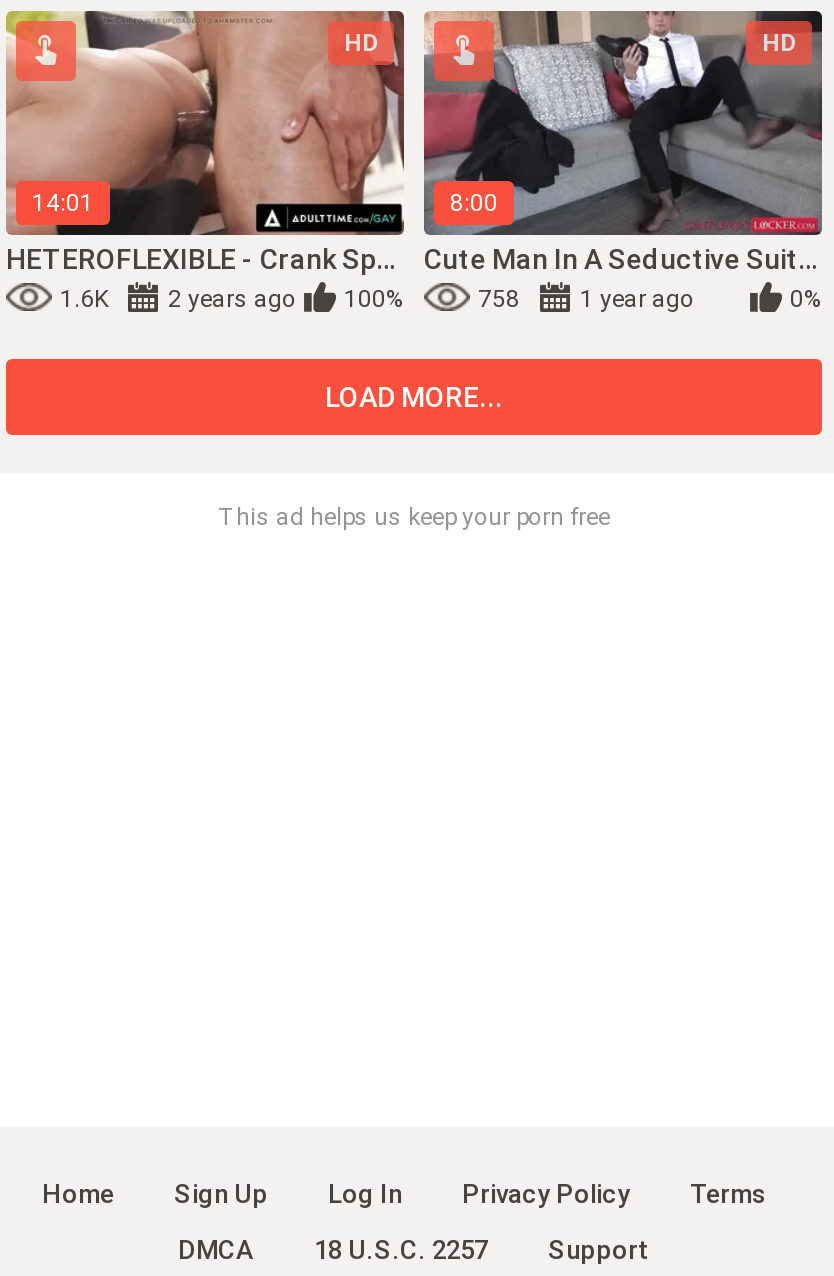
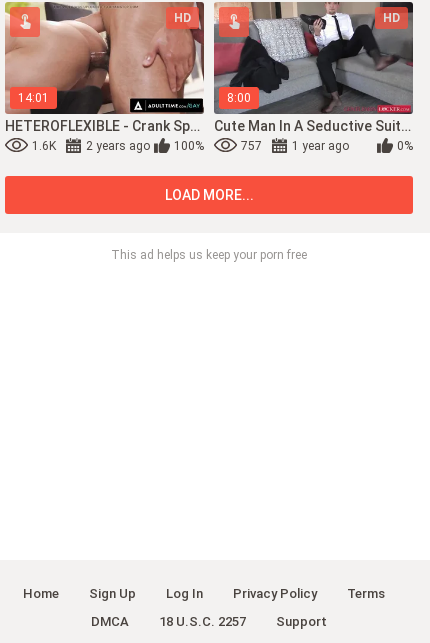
[478,285,520,313] 758 -> [241,139,262,153] 757

